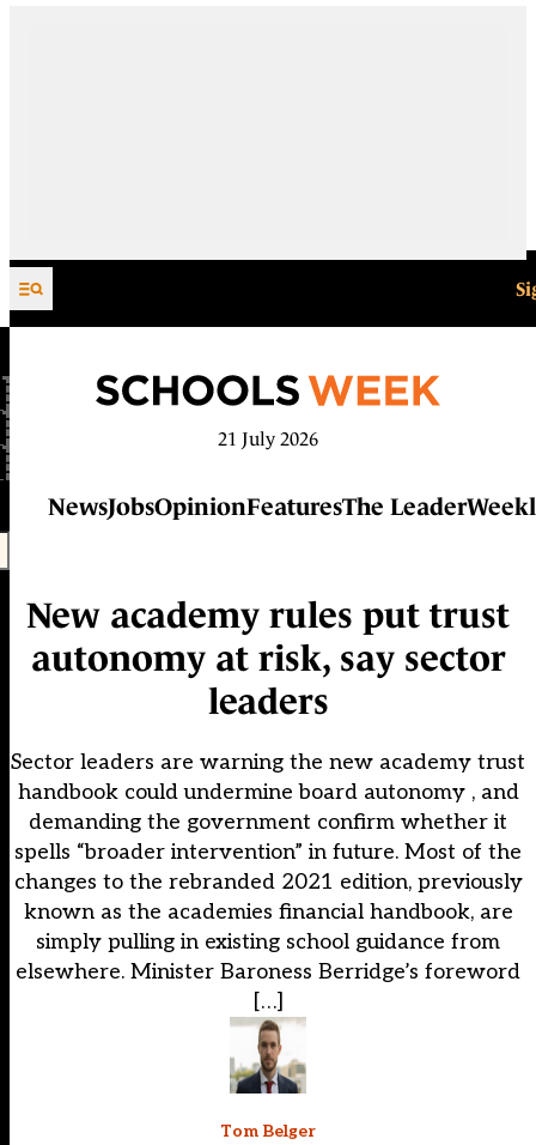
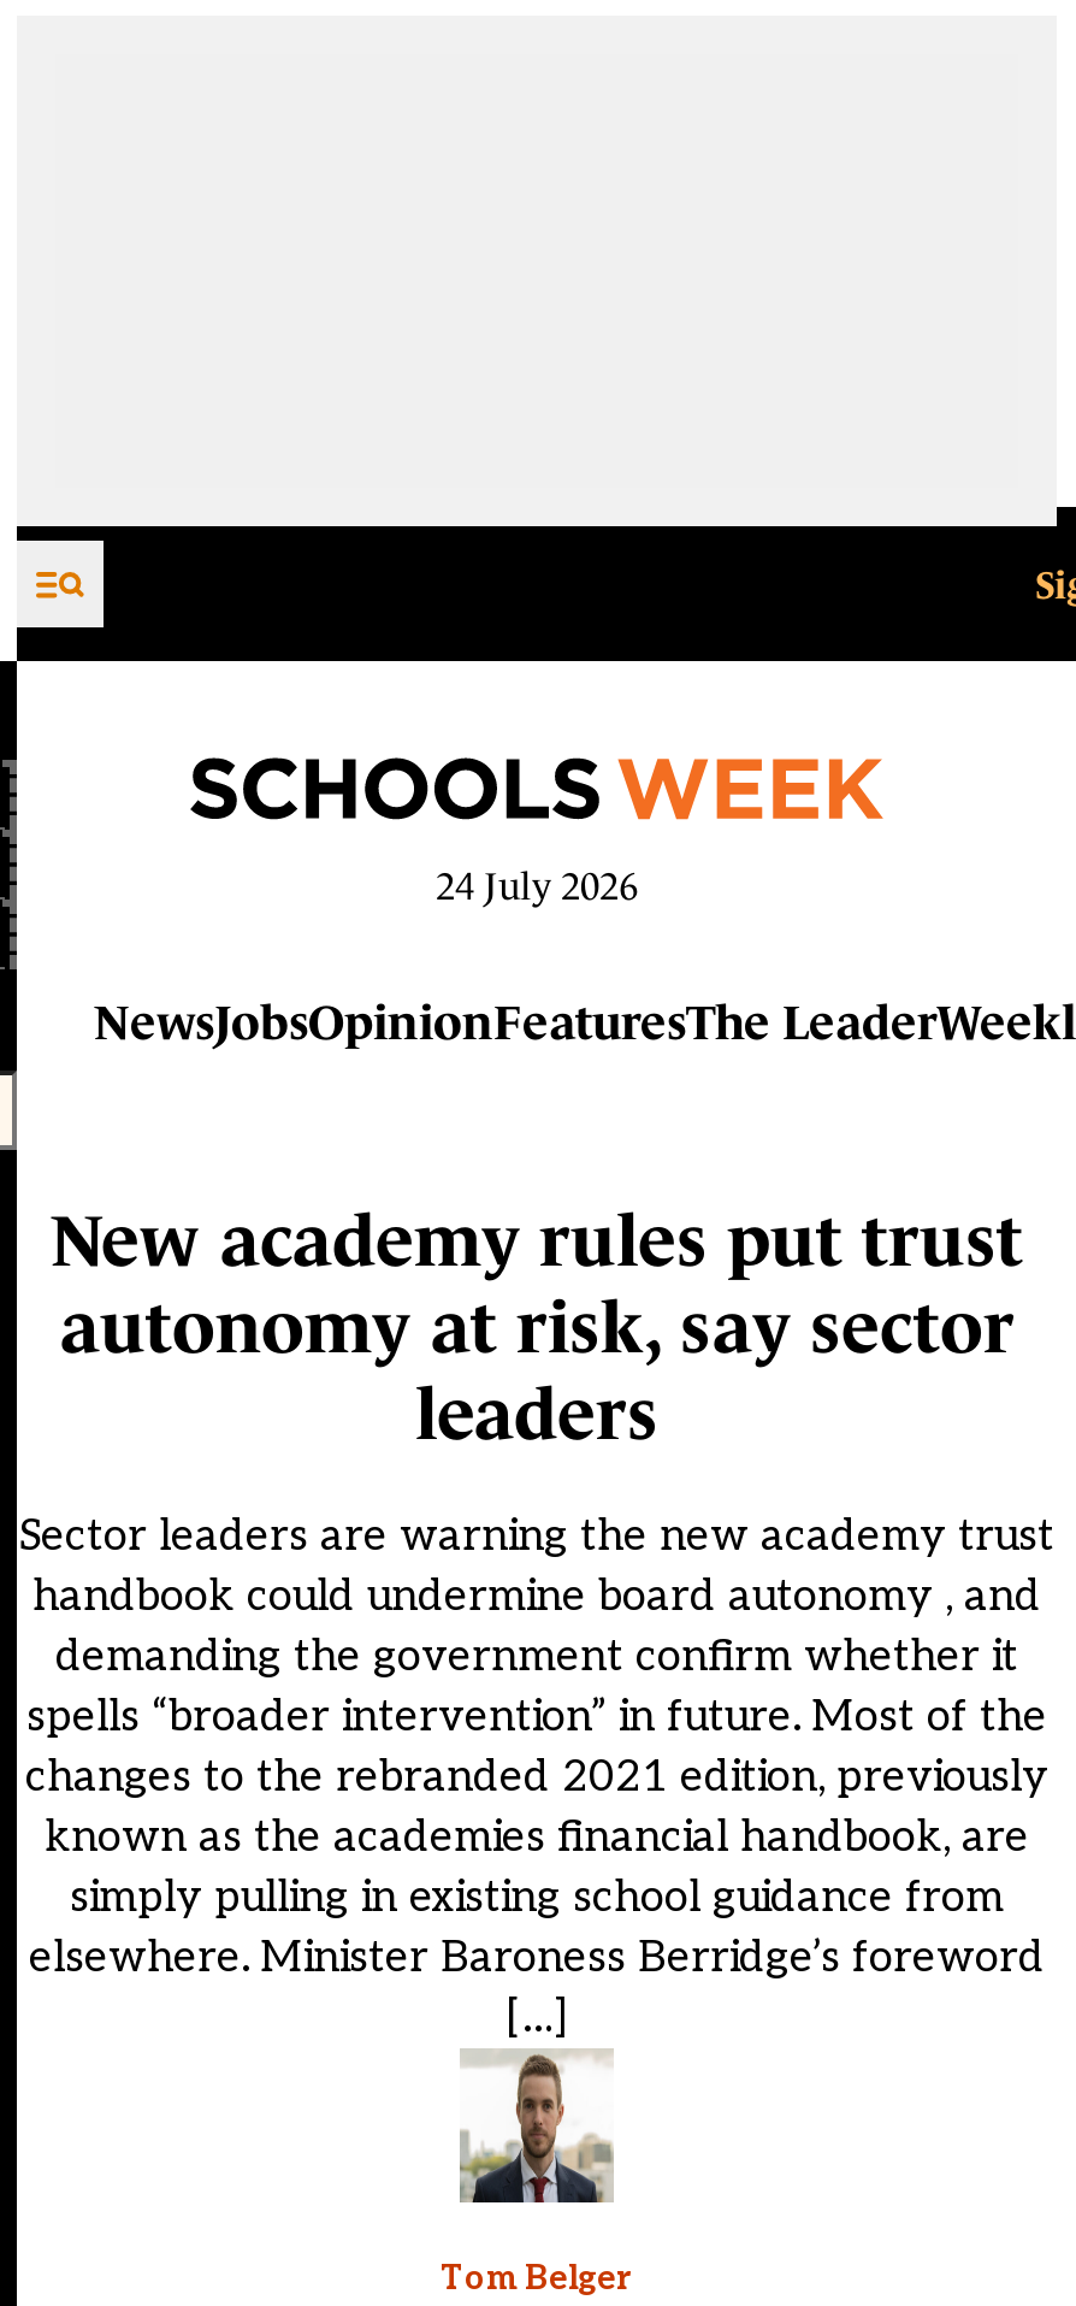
[218,429,318,449] 21 July 2026 -> [436,866,638,907] 24 July 2026

